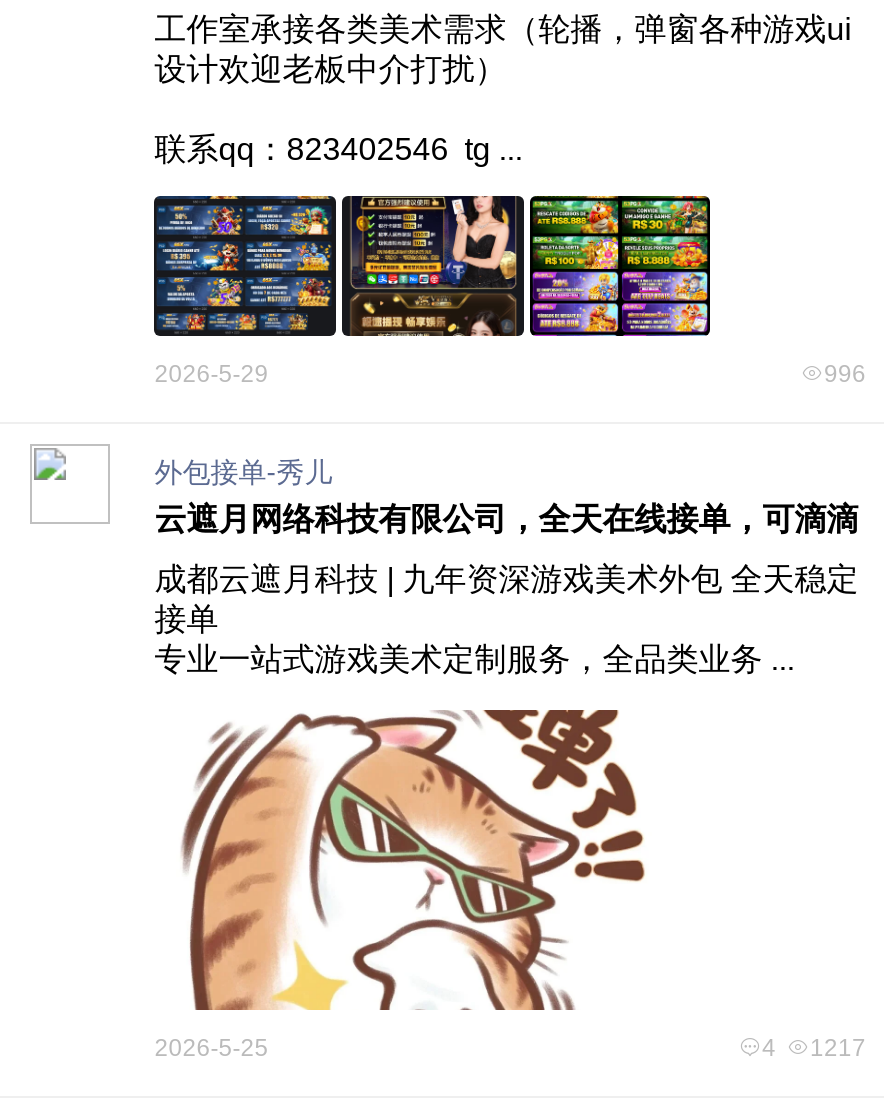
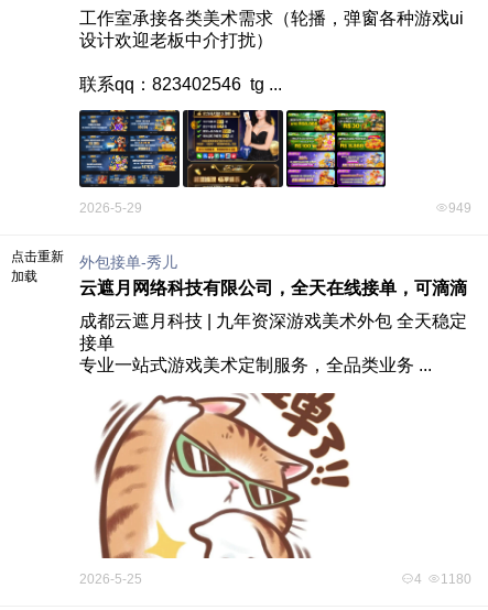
[824,360,866,388] 996 -> [11,200,471,284] 949 | 点击重新 | 加载
[762,1034,866,1062] 4 1217 -> [414,571,471,587] 4 1180

